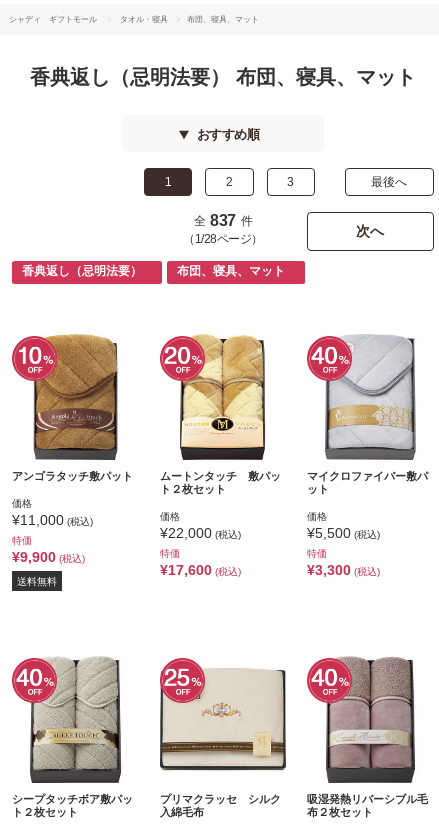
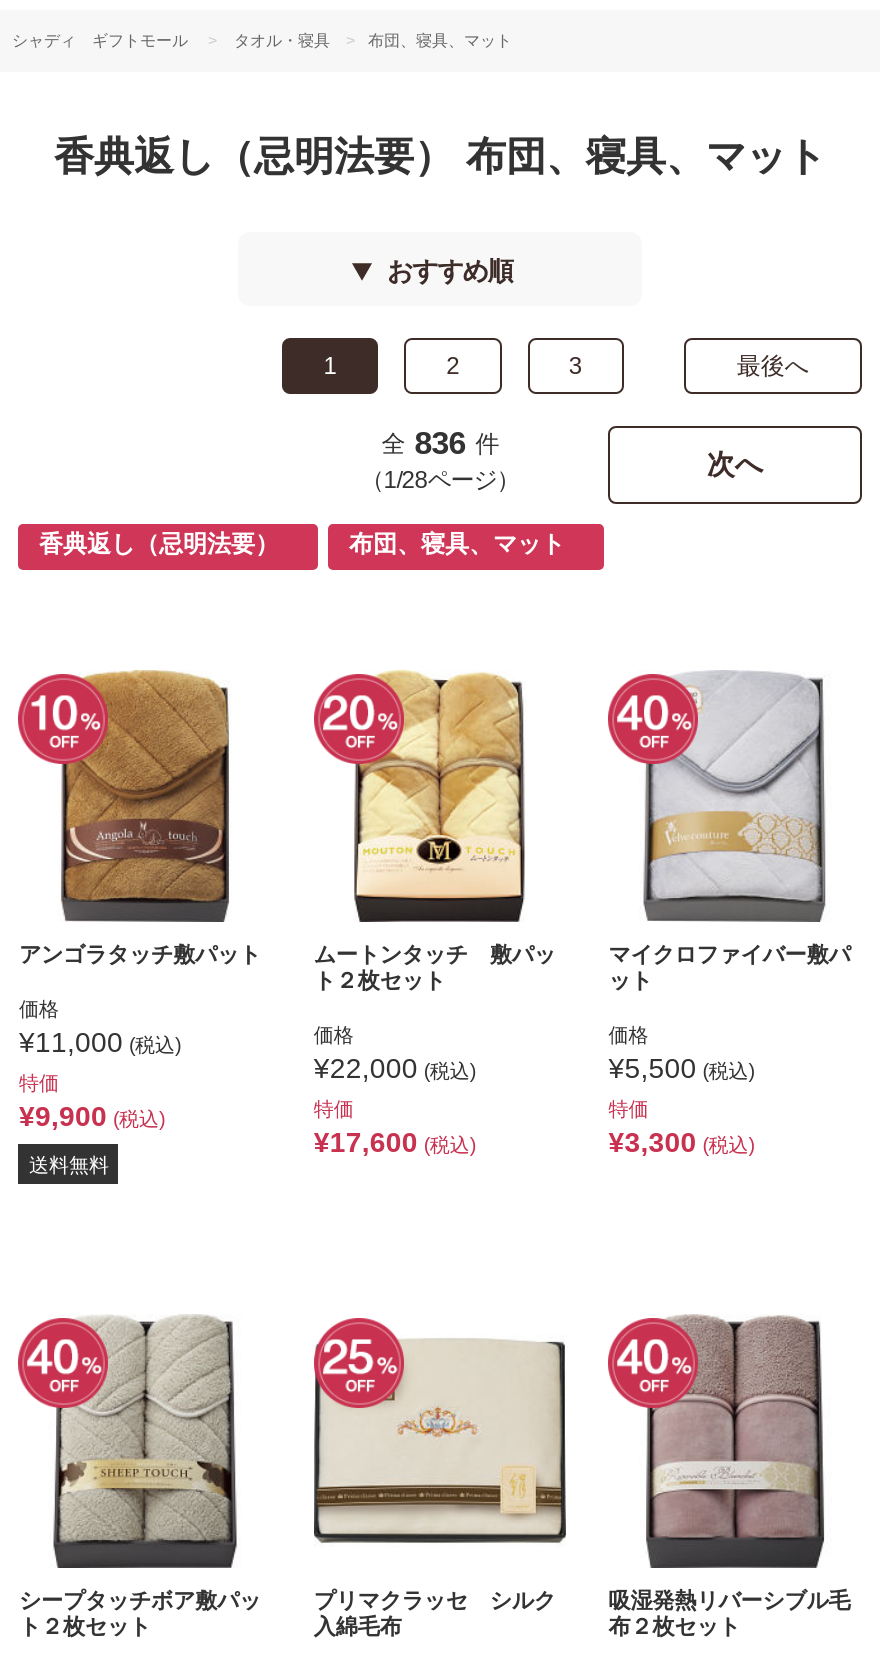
[194,212,252,229] 全 837 件 -> [382,426,498,460] 全 836 件

